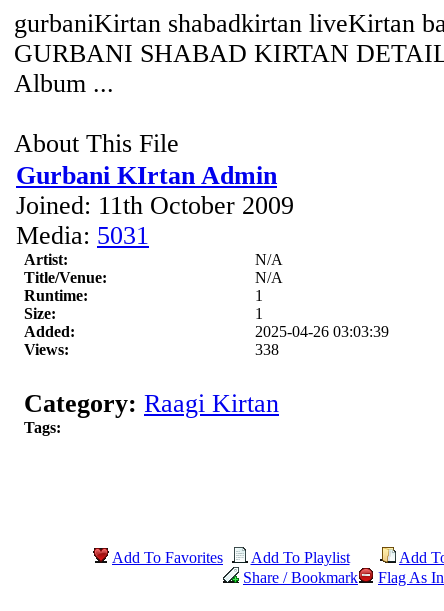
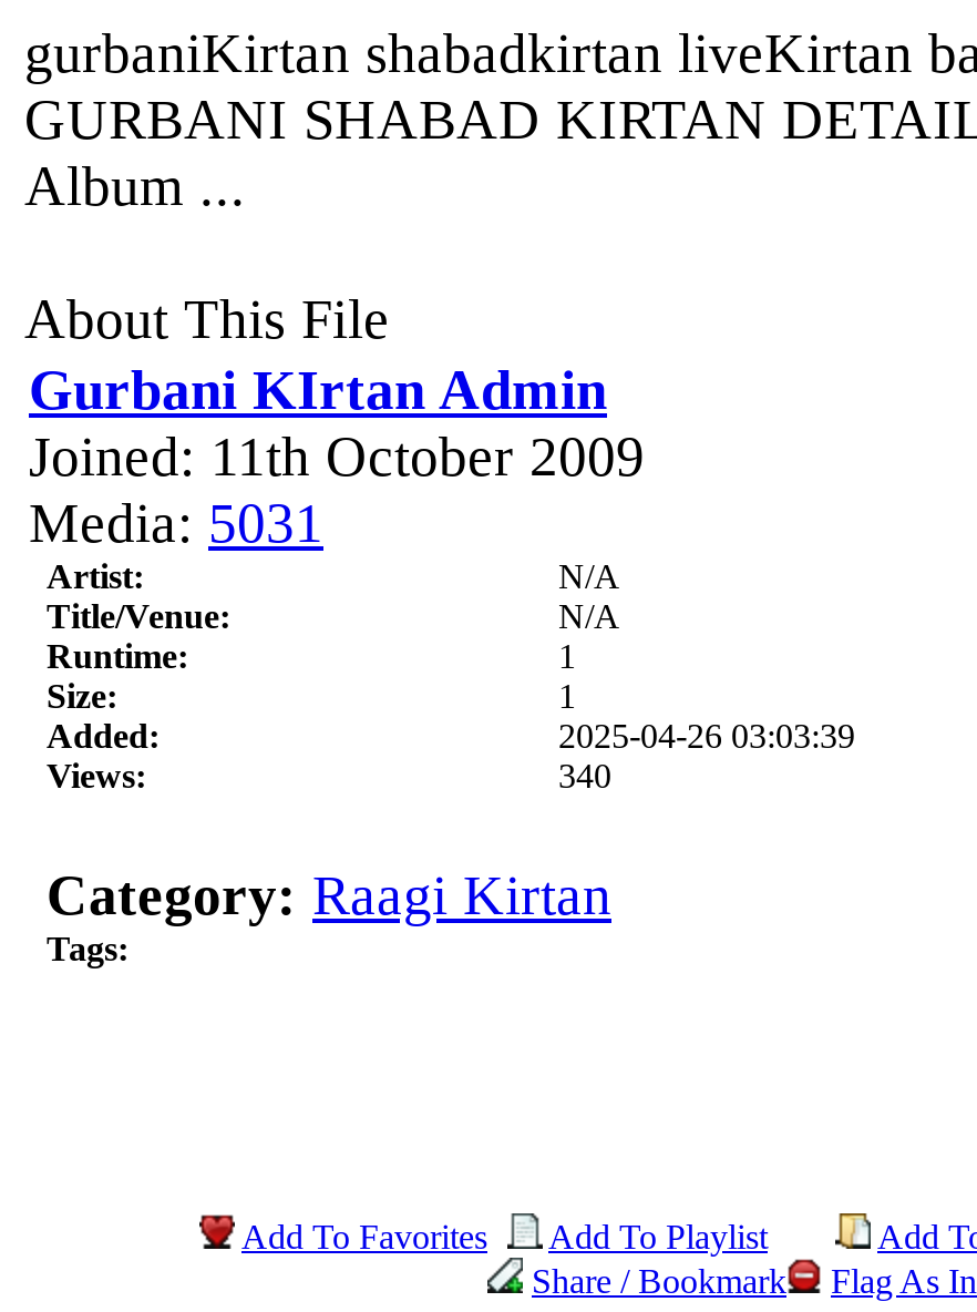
[255,341,279,358] 338 -> [558,757,611,795] 340

